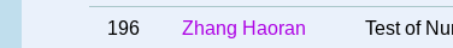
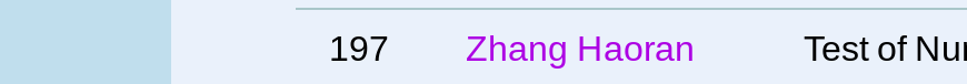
[107,18,140,38] 196 -> [329,30,389,67] 197

